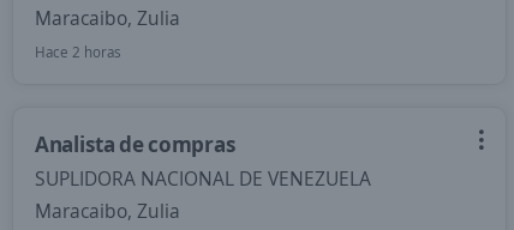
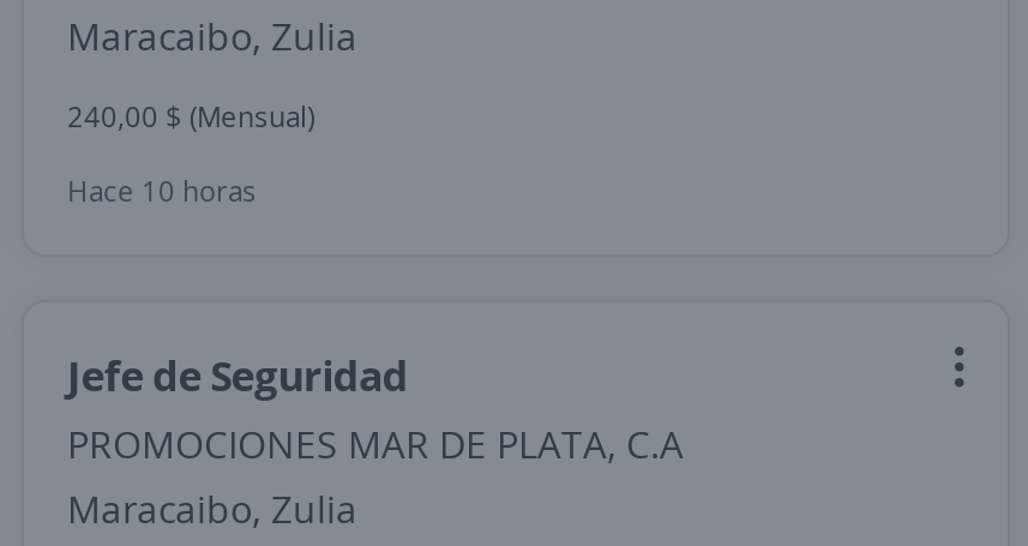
[35,42,371,192] Hace 2 horas | Analista de compras | SUPLIDORA NACIONAL DE VENEZUELA -> [67,96,684,470] 240,00 $ (Mensual) | Hace 10 horas | Jefe de Seguridad | PROMOCIONES MAR DE PLATA, C.A

